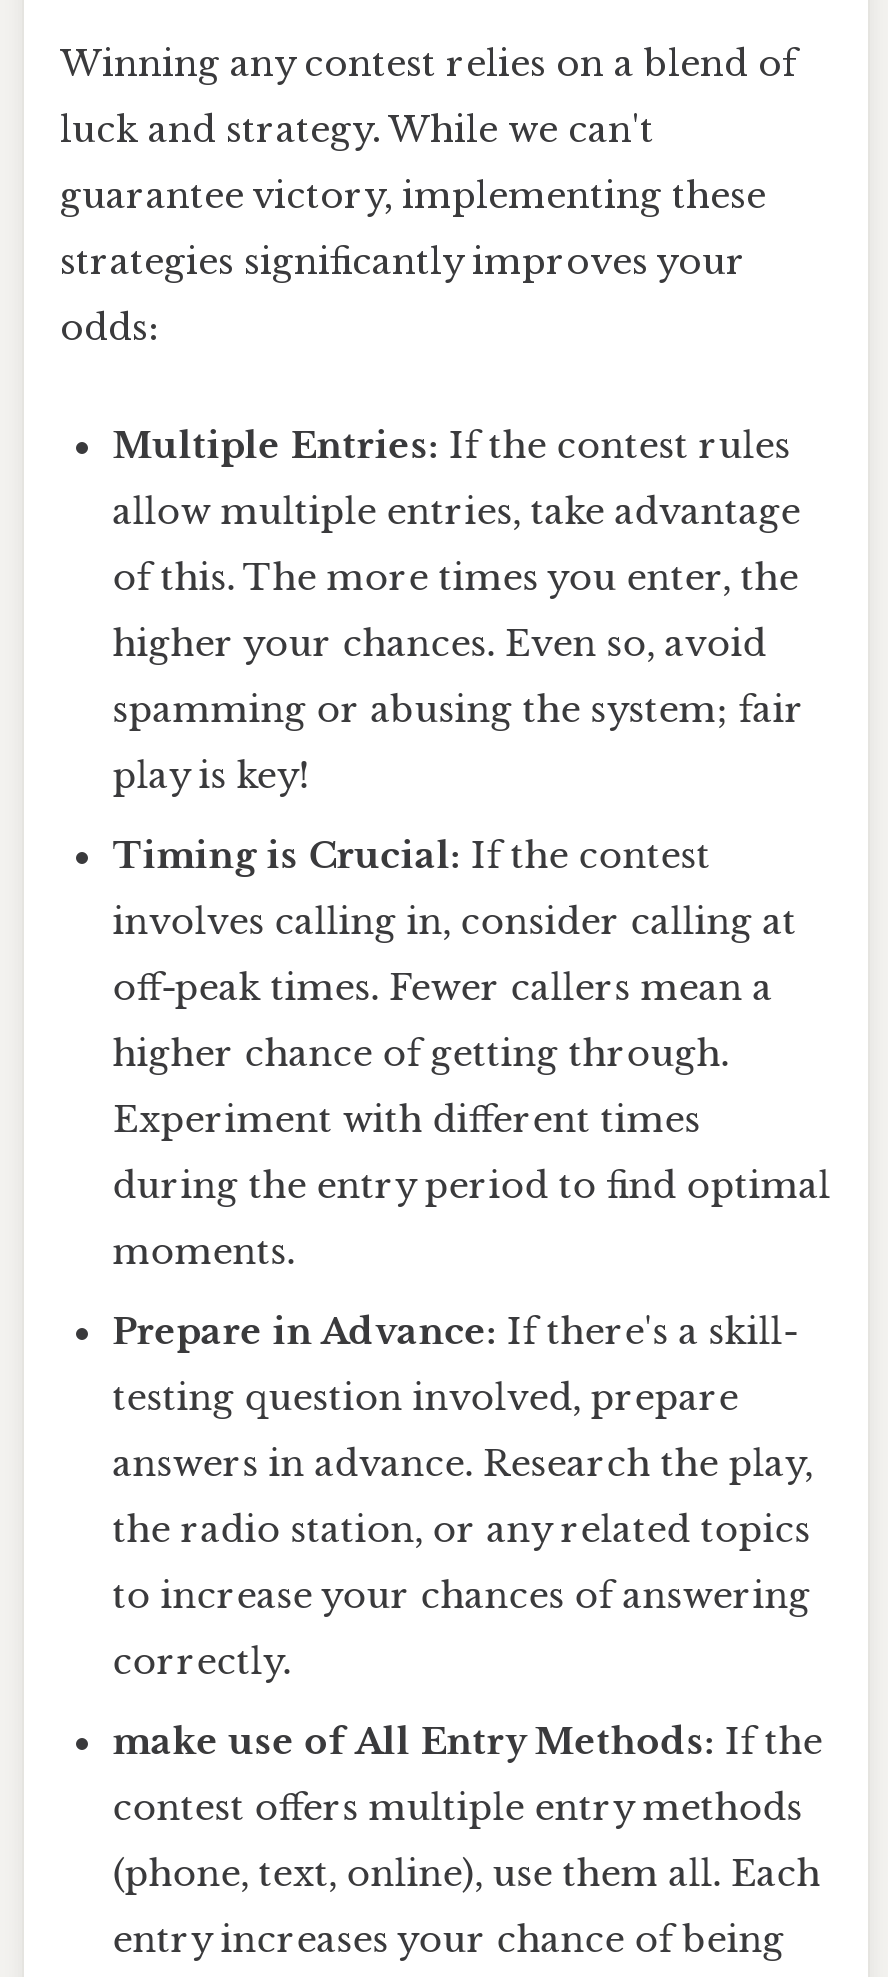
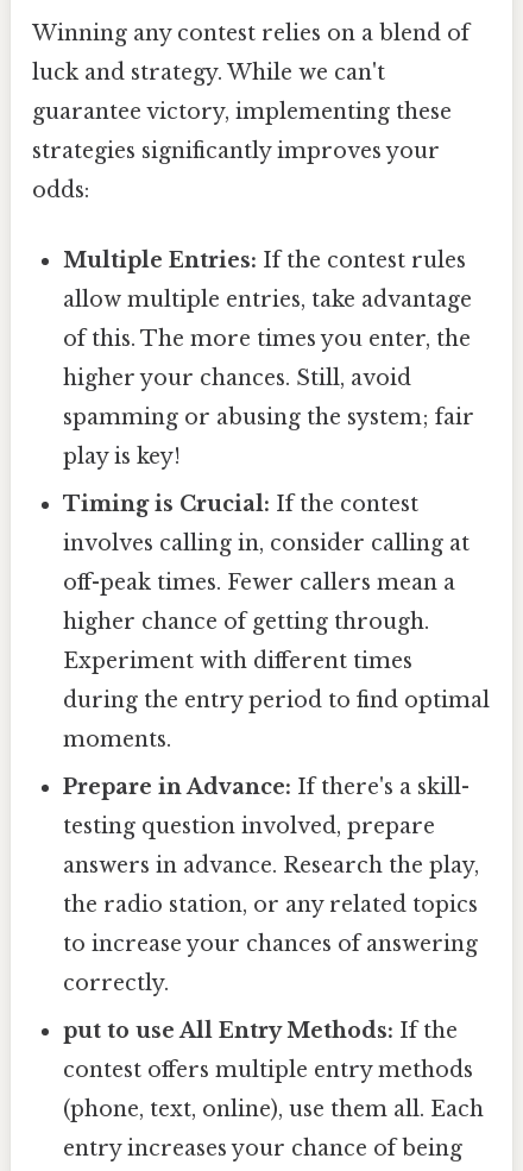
[112,623,766,667] higher your chances. Even so, avoid -> [63,366,412,392] higher your chances. Still, avoid
[112,1721,822,1765] make use of All Entry Methods: If the -> [63,1018,458,1044] put to use All Entry Methods: If the

